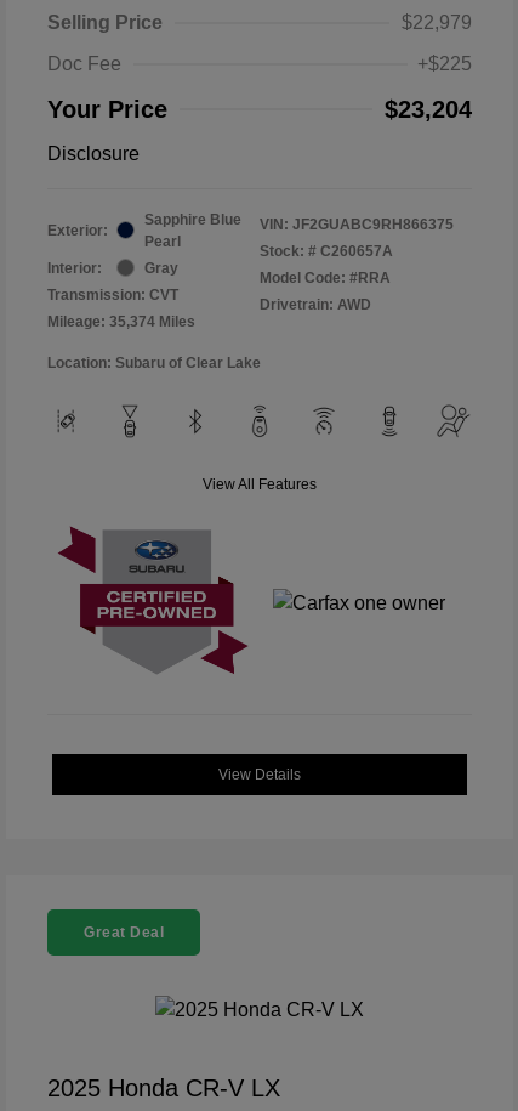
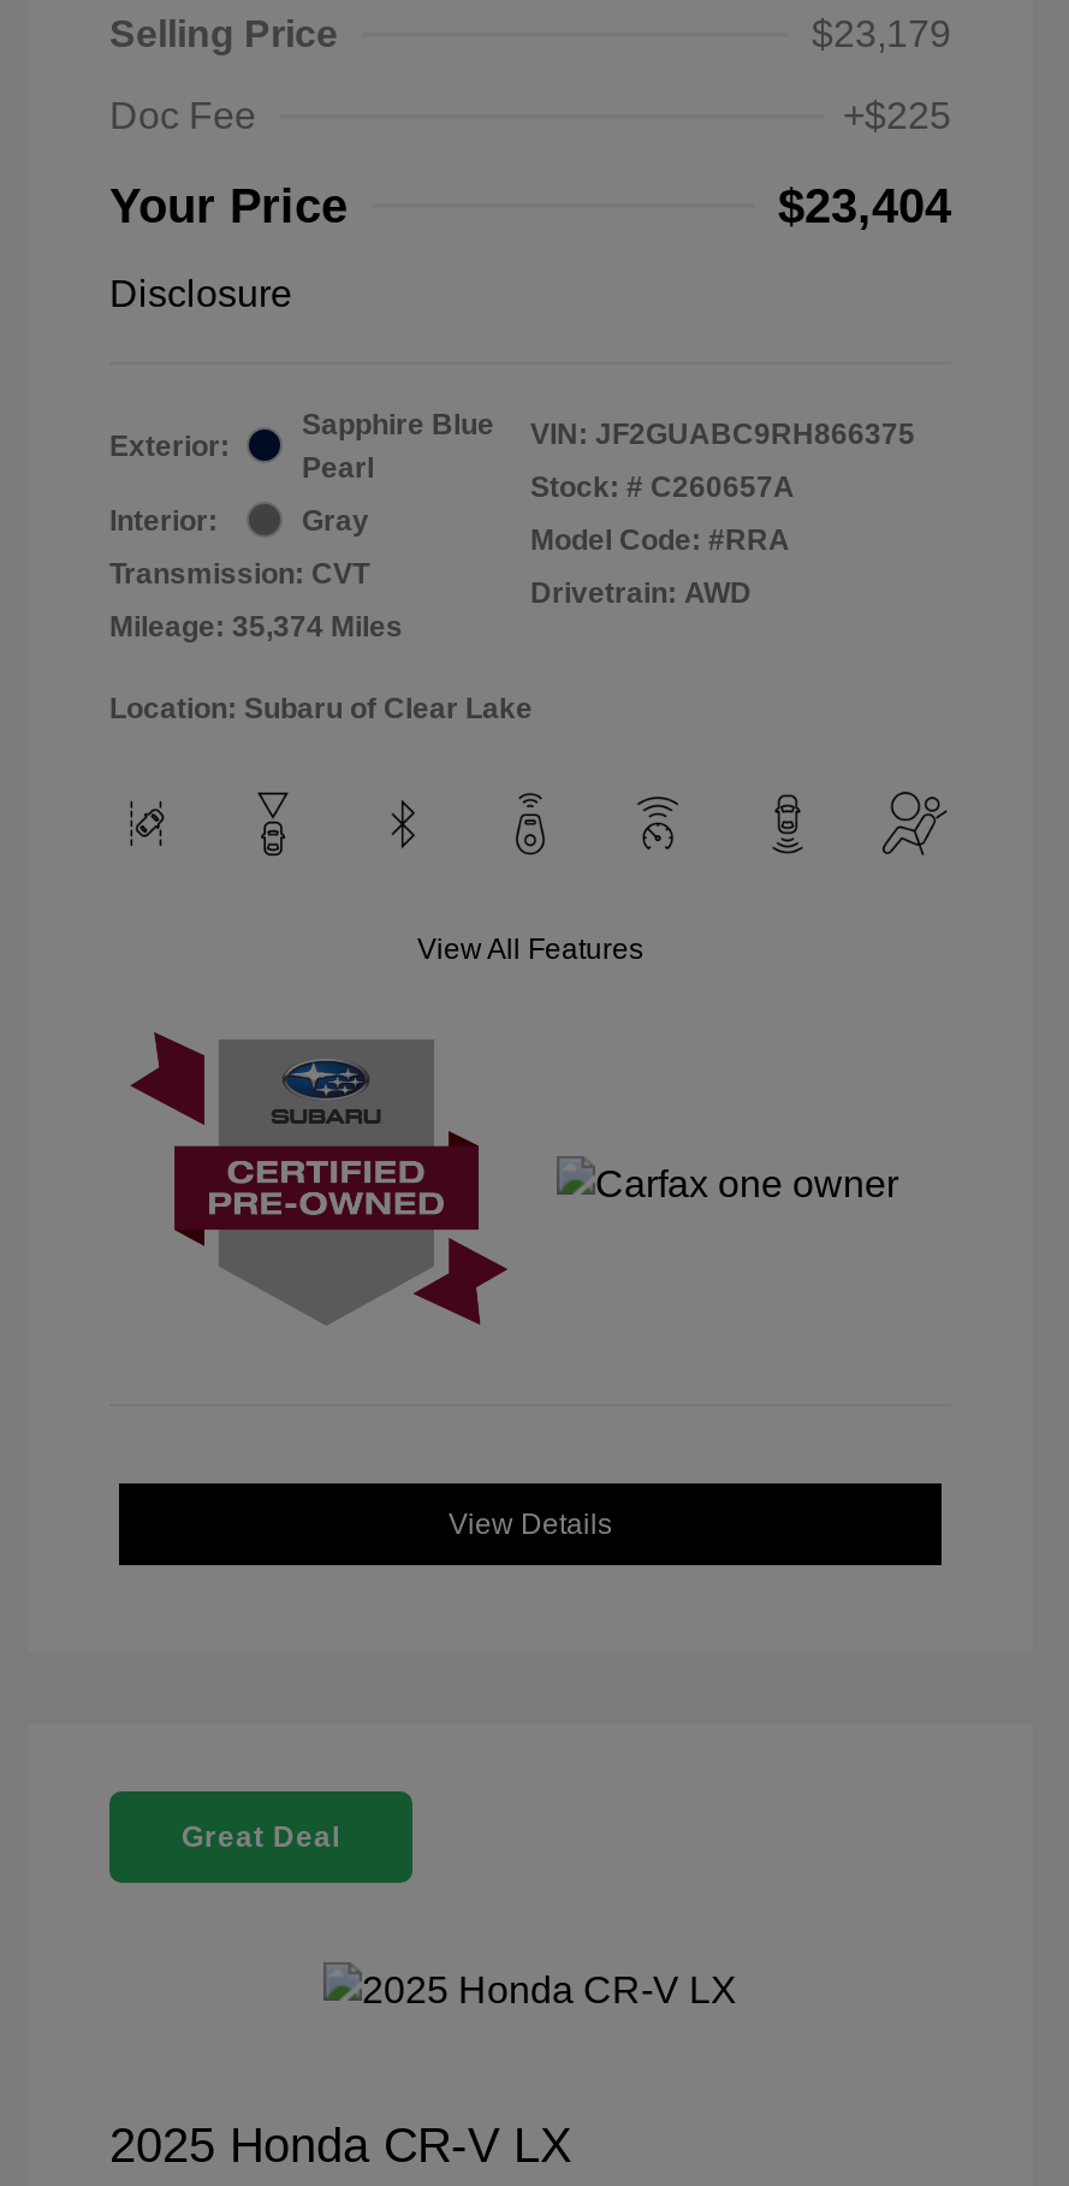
[402,12,472,33] $22,979 -> [812,13,951,54] $23,179
[385,96,472,123] $23,204 -> [778,179,951,232] $23,404

